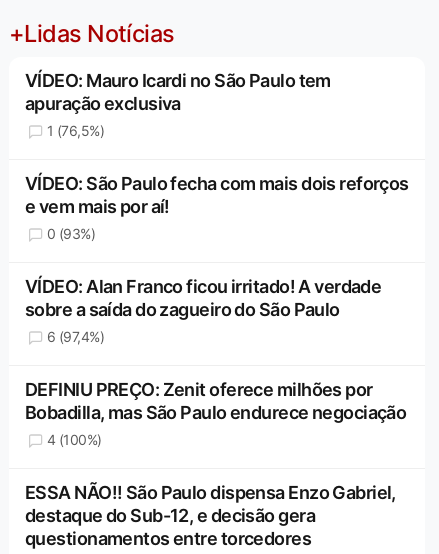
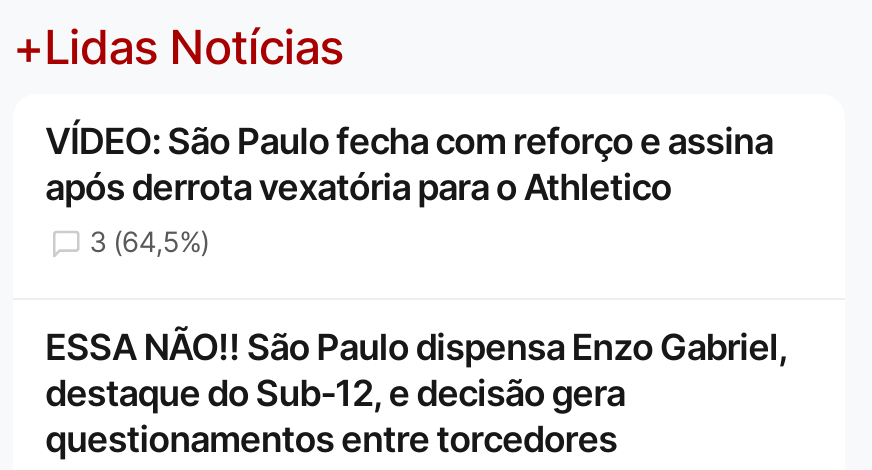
[25,70,409,448] VÍDEO: Mauro Icardi no São Paulo tem | apuração exclusiva | 1 (76,5%) | VÍDEO: São Paulo fecha com mais dois reforços | e vem mais por aí! | 0 (93%) | VÍDEO: Alan Franco ficou irritado! A verdade | sobre a saída do zagueiro do São Paulo | 6 (97,4%) | DEFINIU PREÇO: Zenit oferece milhões por | Bobadilla, mas São Paulo endurece negociação | 4 (100%) -> [45,120,773,258] VÍDEO: São Paulo fecha com reforço e assina | após derrota vexatória para o Athletico | 3 (64,5%)

